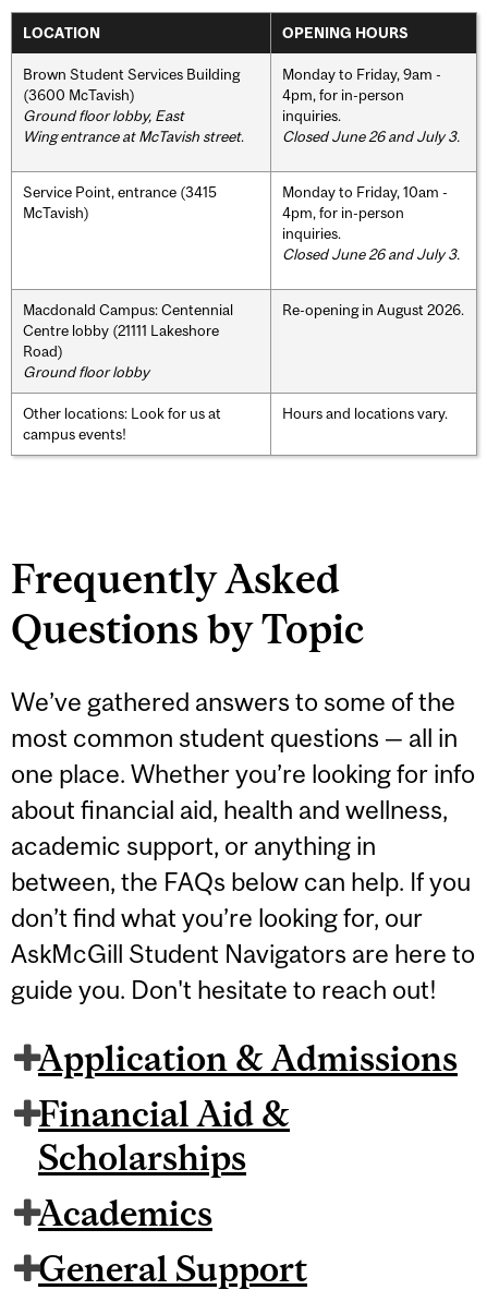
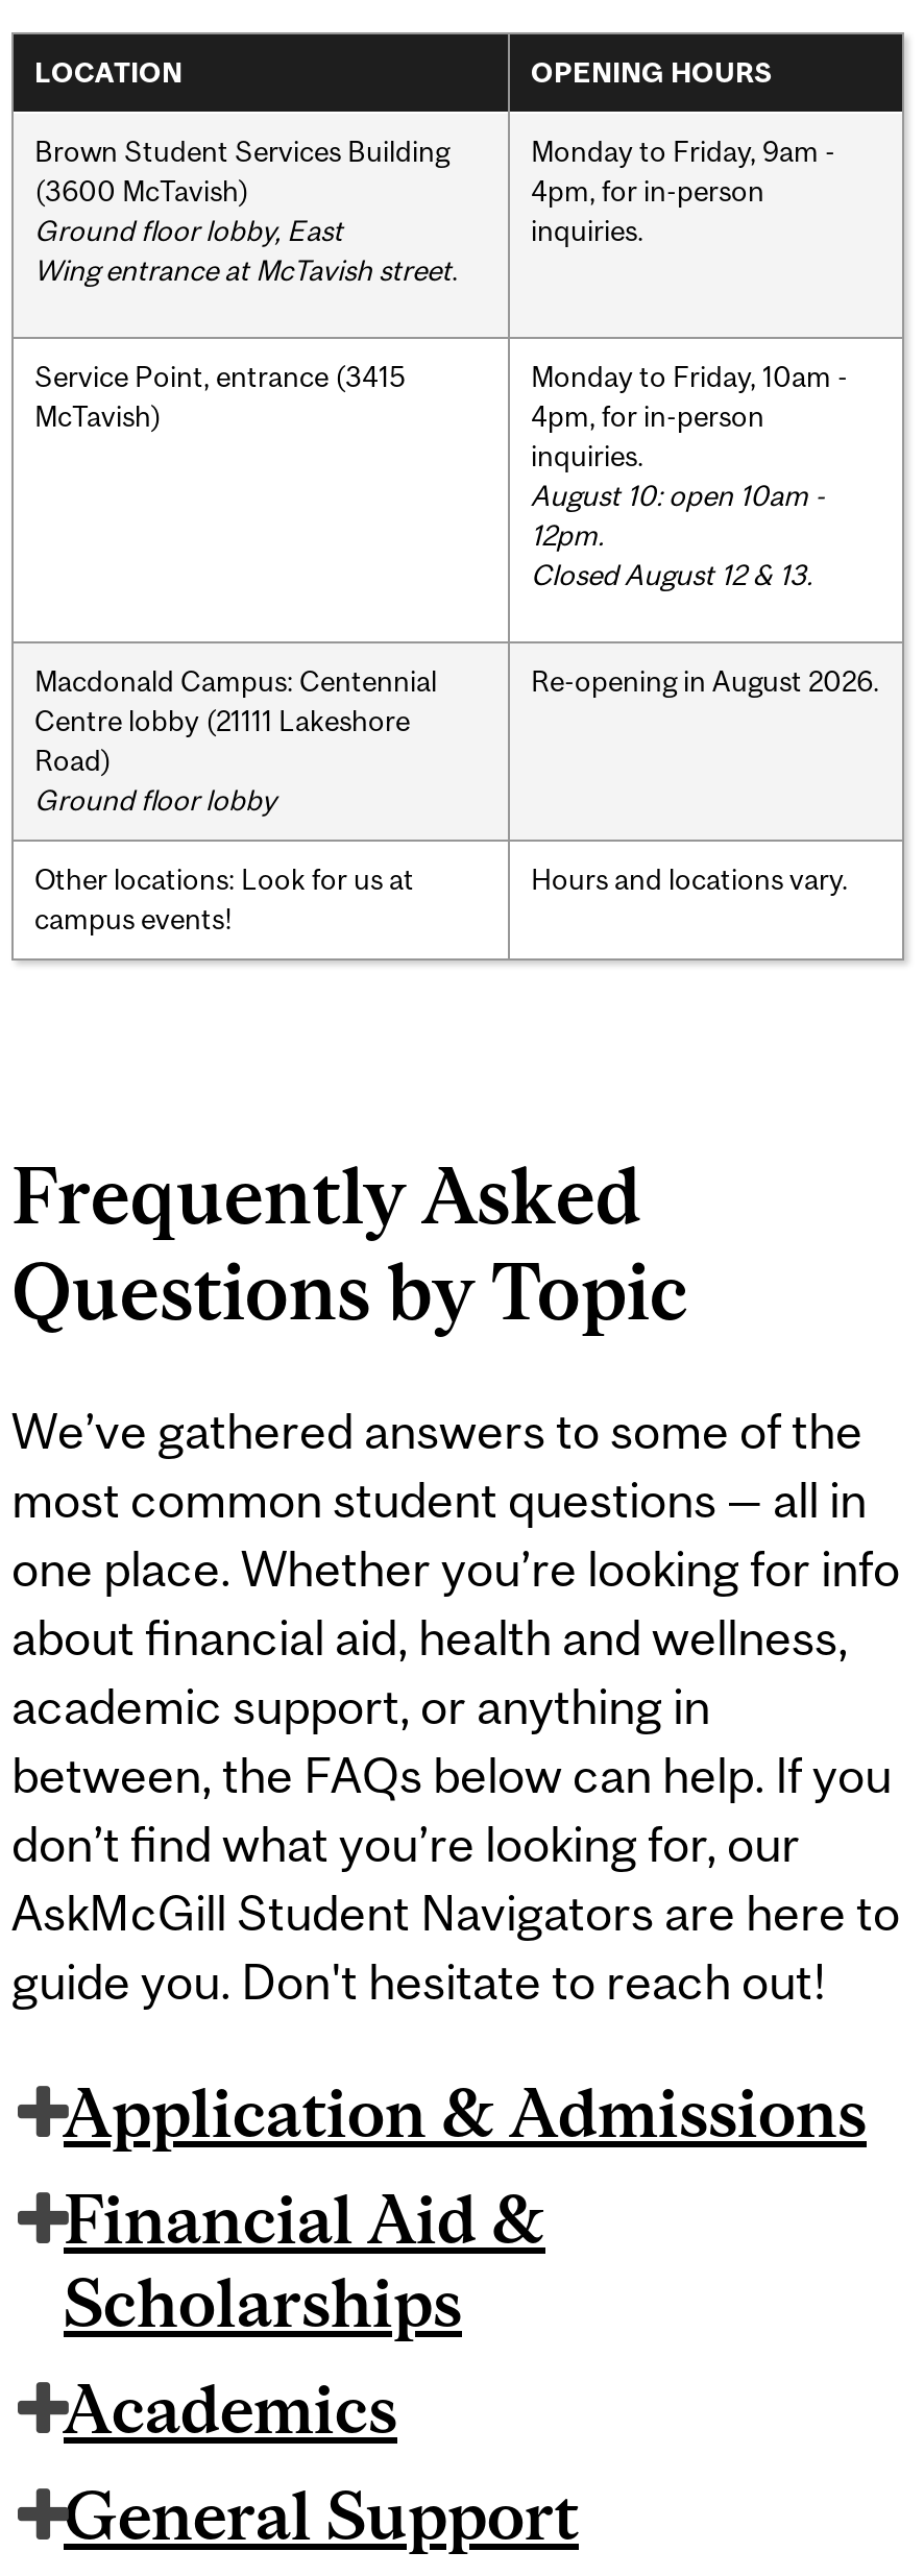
[282,127,460,145] Closed June 26 and July 3. -> none
[282,245,460,262] Closed June 26 and July 3. -> [531,478,825,590] August 10: open 10am - | 12pm. | Closed August 12 & 13.

